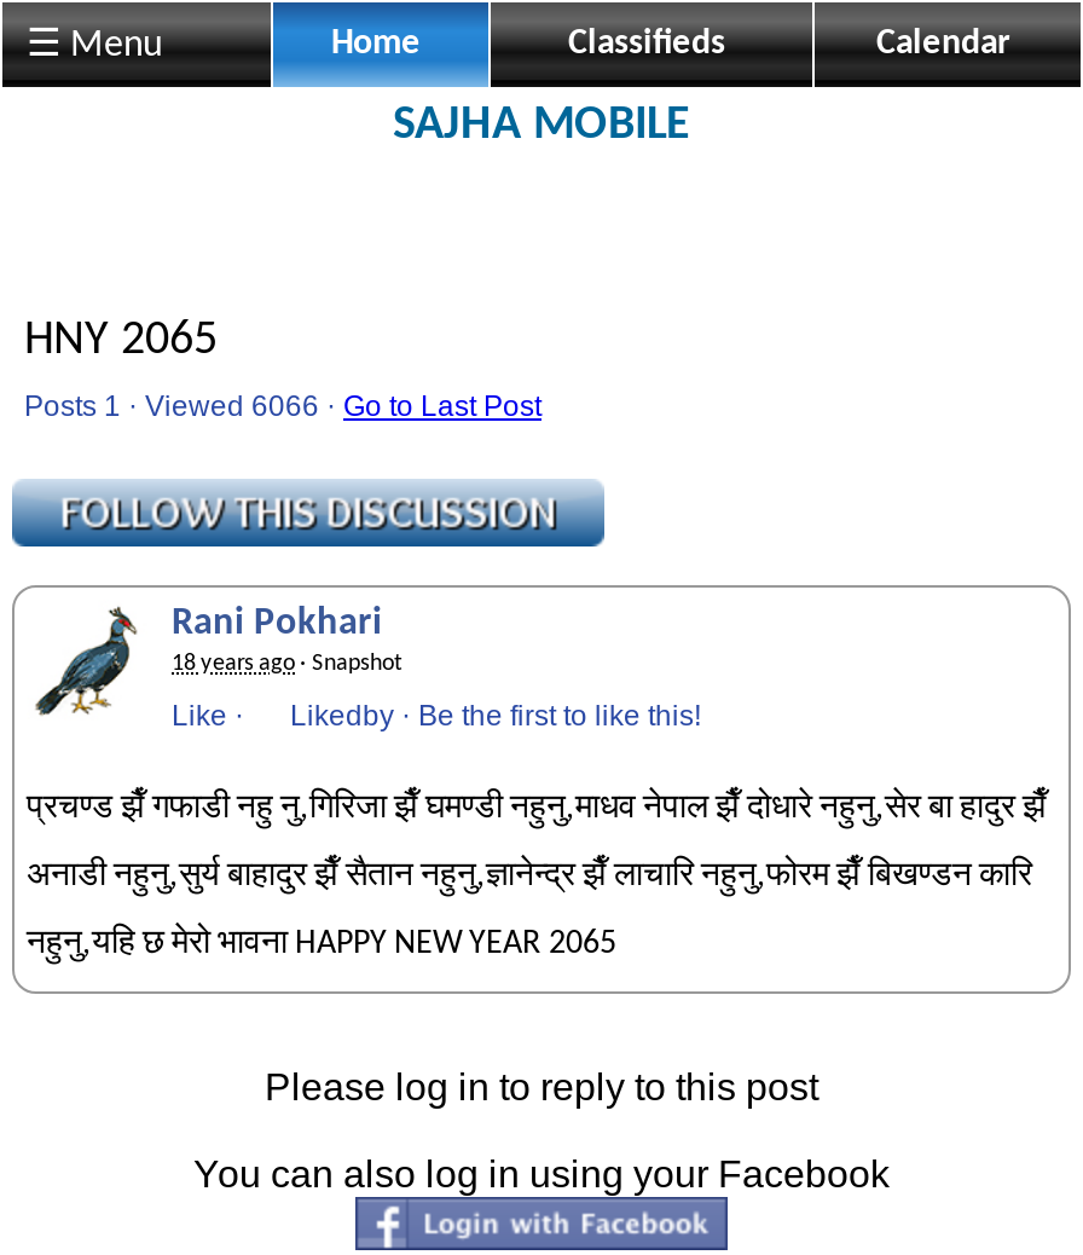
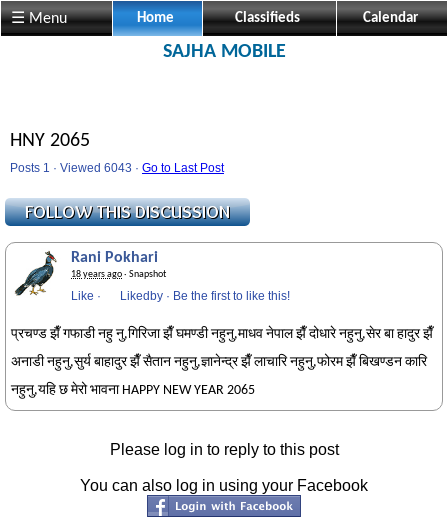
[24,389,541,423] Posts 1 · Viewed 6066 · Go to Last Post -> [10,161,224,175] Posts 1 · Viewed 6043 · Go to Last Post

